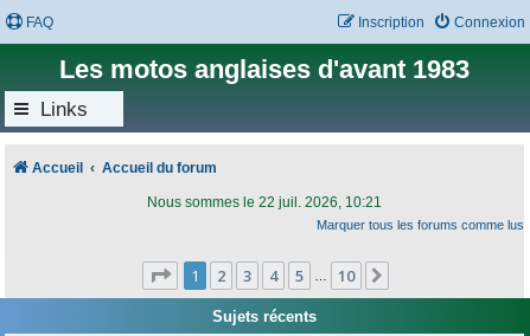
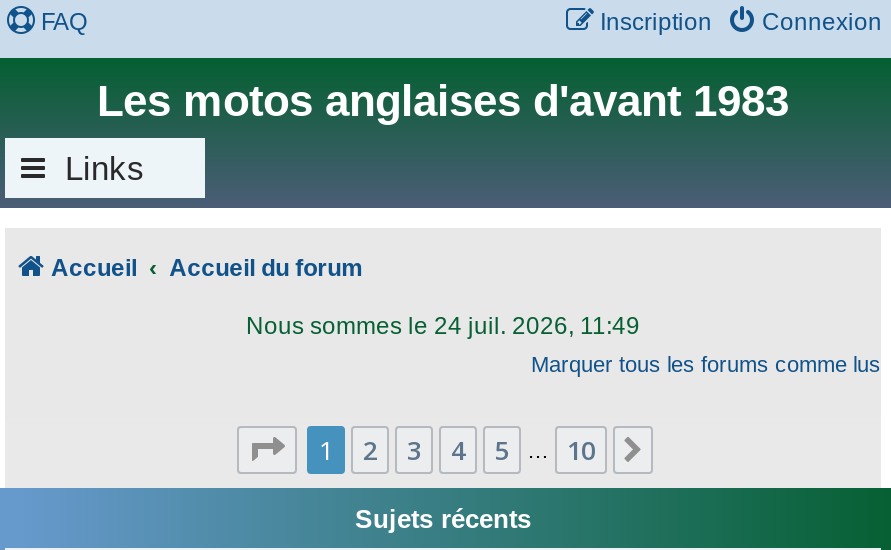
[147,194,382,211] Nous sommes le 22 juil. 2026, 10:21 -> [246,312,640,340] Nous sommes le 24 juil. 2026, 11:49

